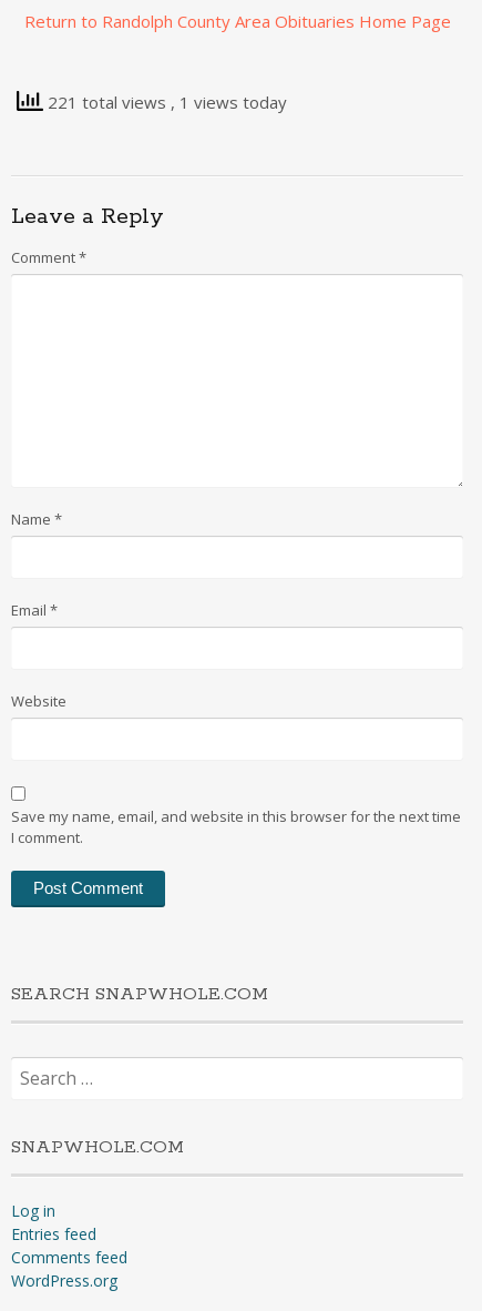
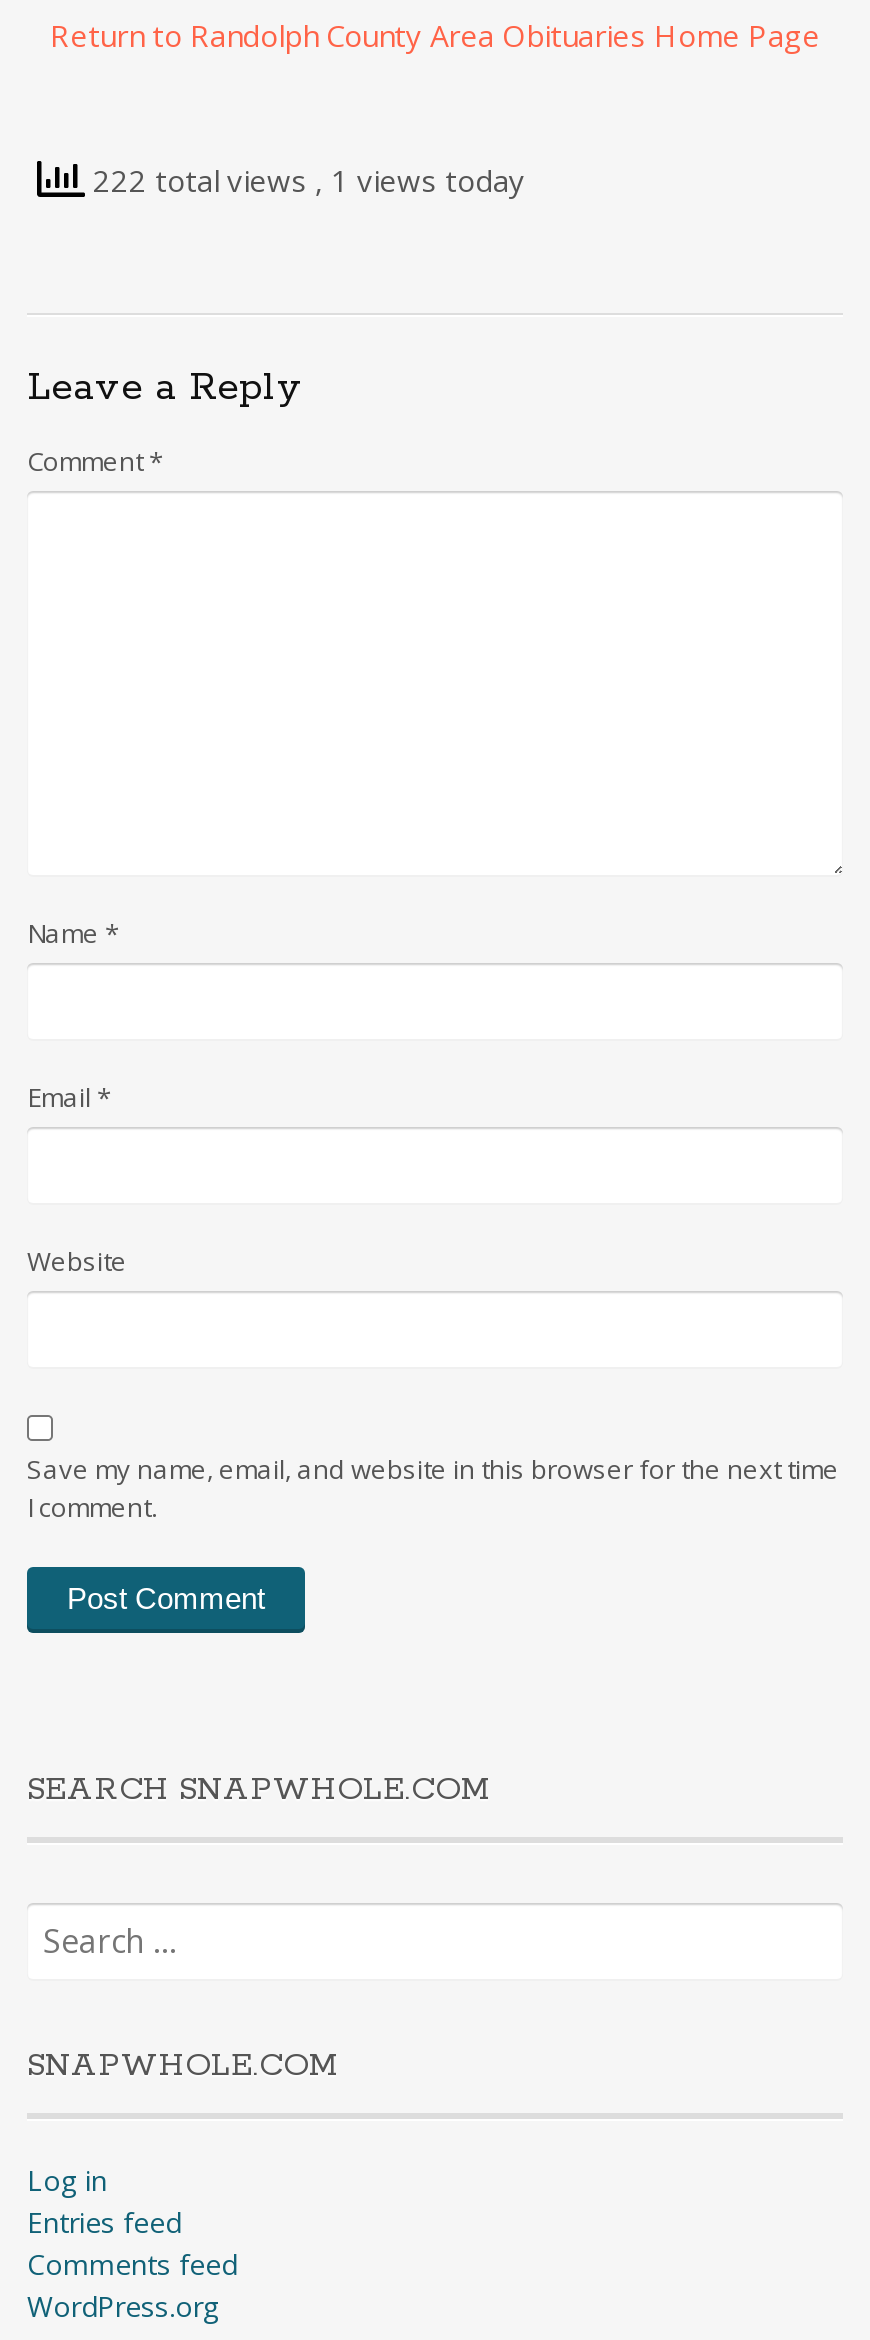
[43,90,287,113] 221 total views, 1 views today -> [85,160,525,200] 222 total views, 1 views today

